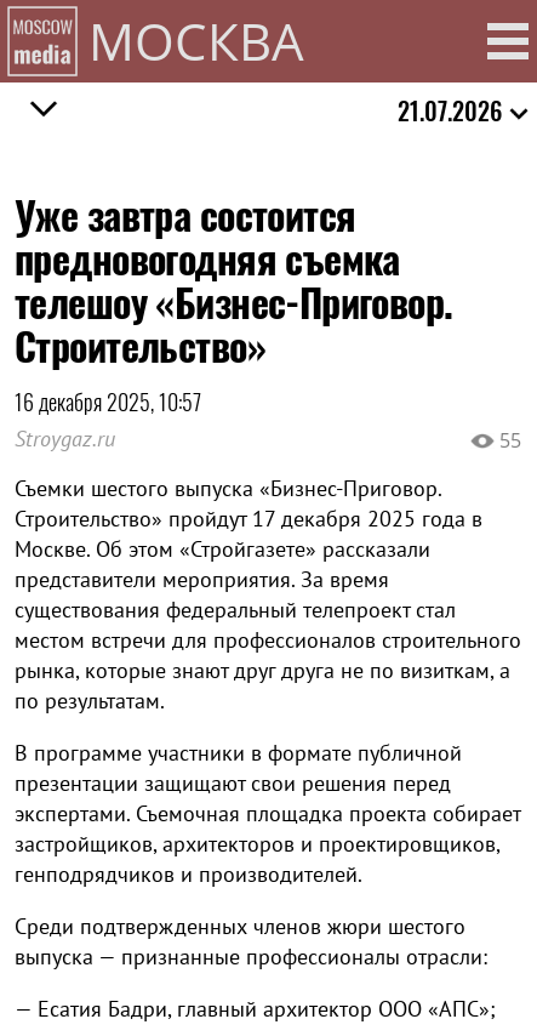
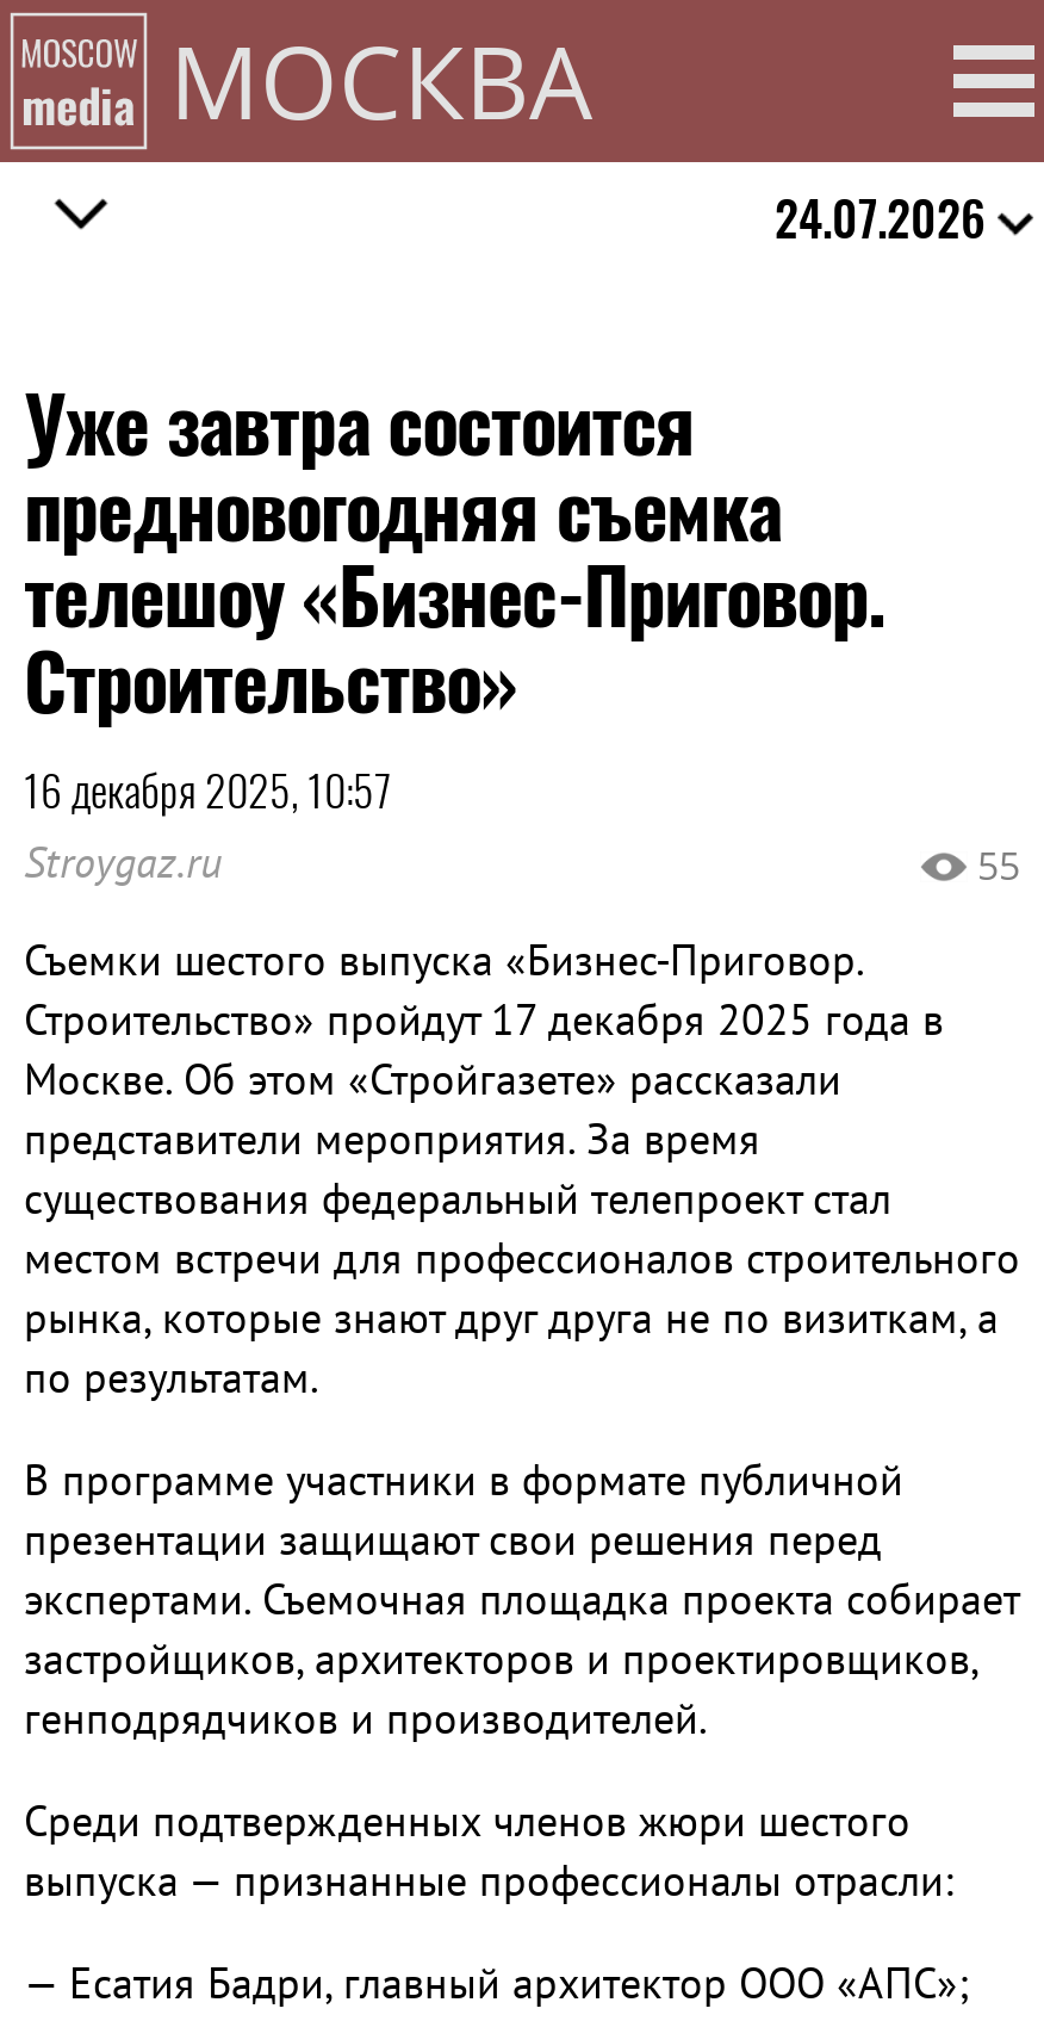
[397,92,501,129] 21.07.2026 -> [775,181,984,253] 24.07.2026

